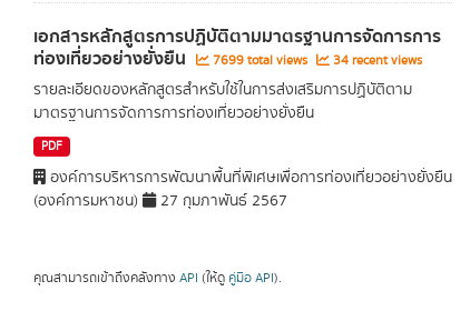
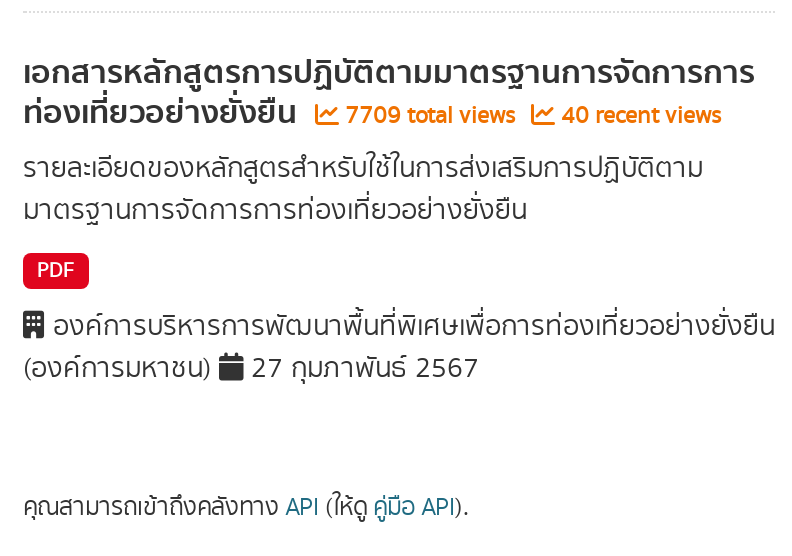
[209,51,311,70] 7699 total views -> [339,99,521,133] 7709 total views
[330,51,422,70] 34 recent views -> [555,99,721,133] 40 recent views

